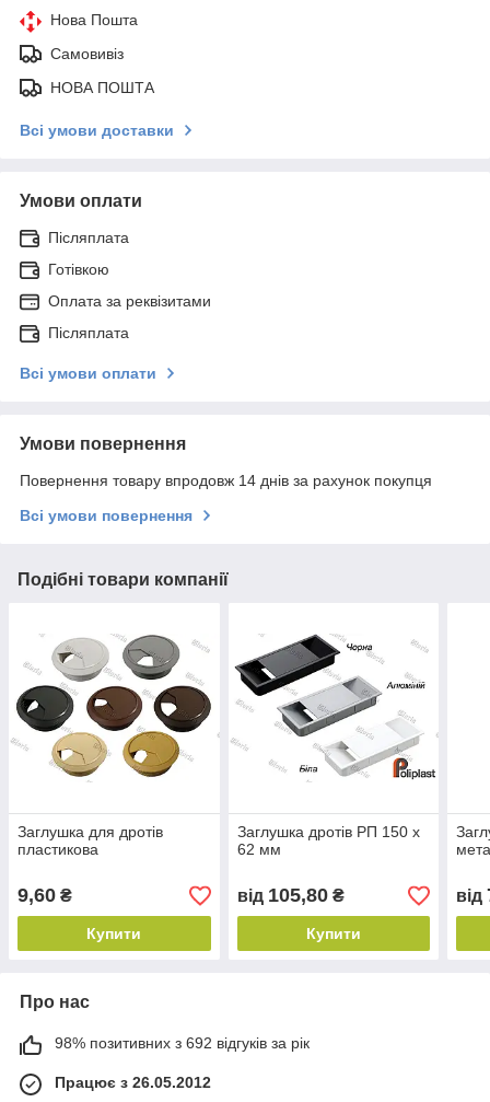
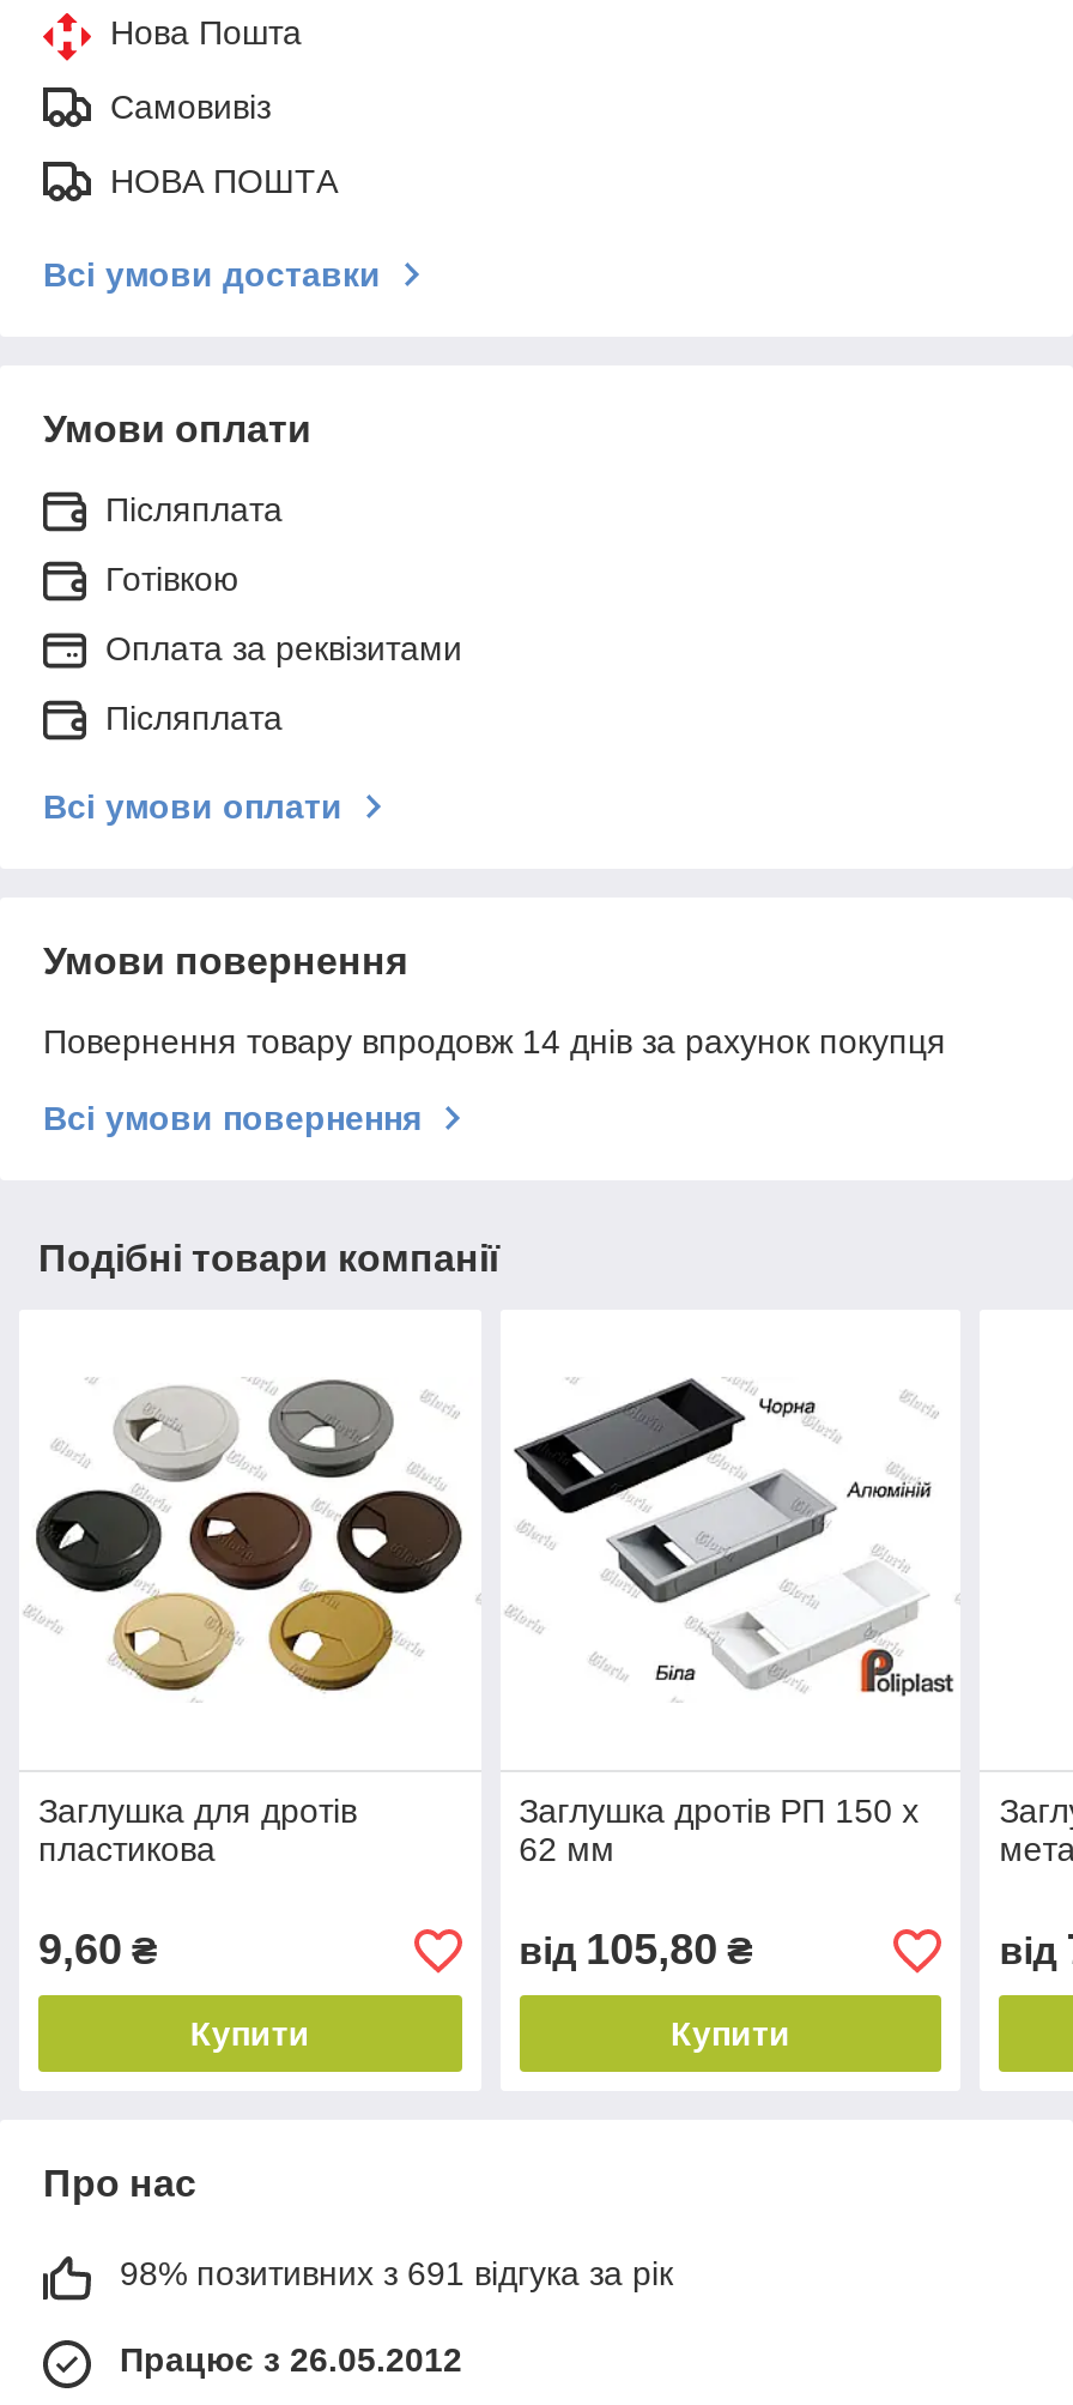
[55,1035,310,1052] 98% позитивних з 692 відгуків за рік -> [120,2255,673,2293] 98% позитивних з 691 відгука за рік

